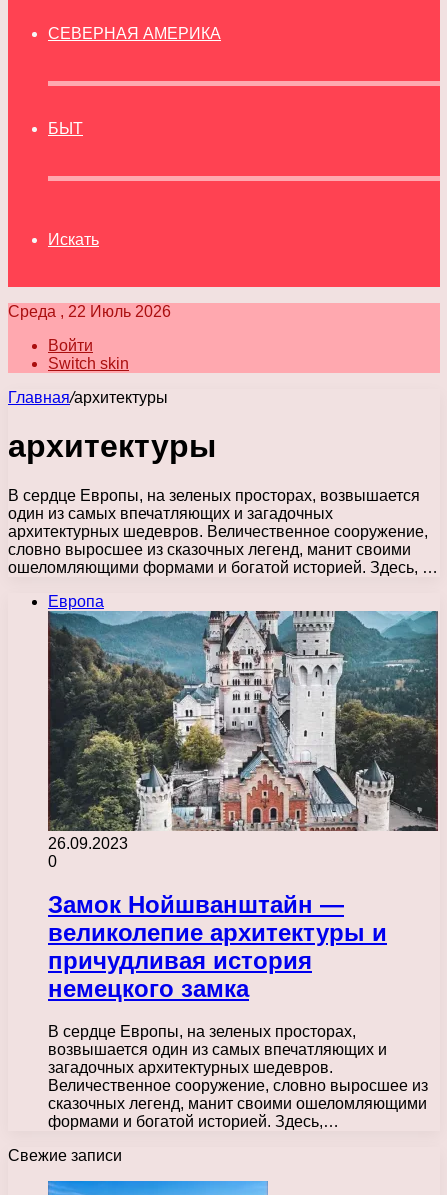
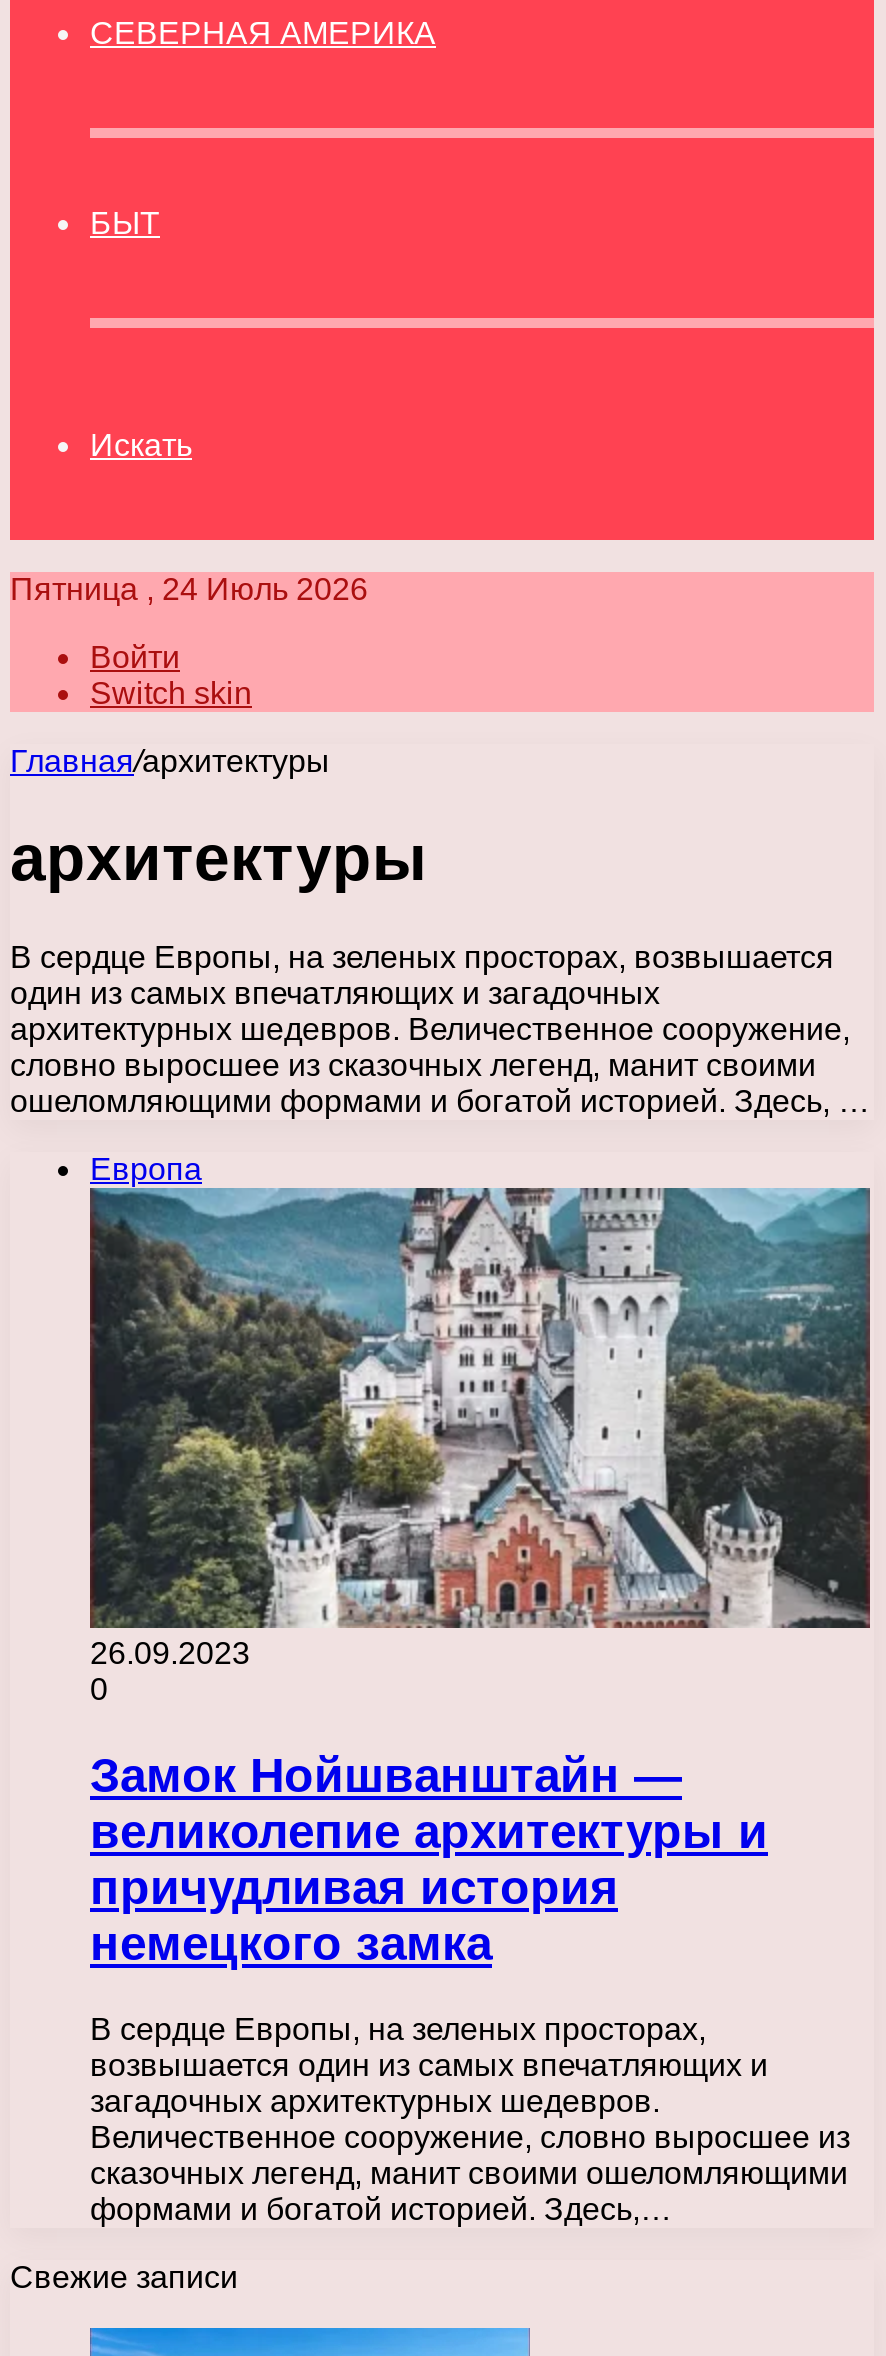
[8,303,171,320] Среда , 22 Июль 2026 -> [10,572,368,606] Пятница , 24 Июль 2026

